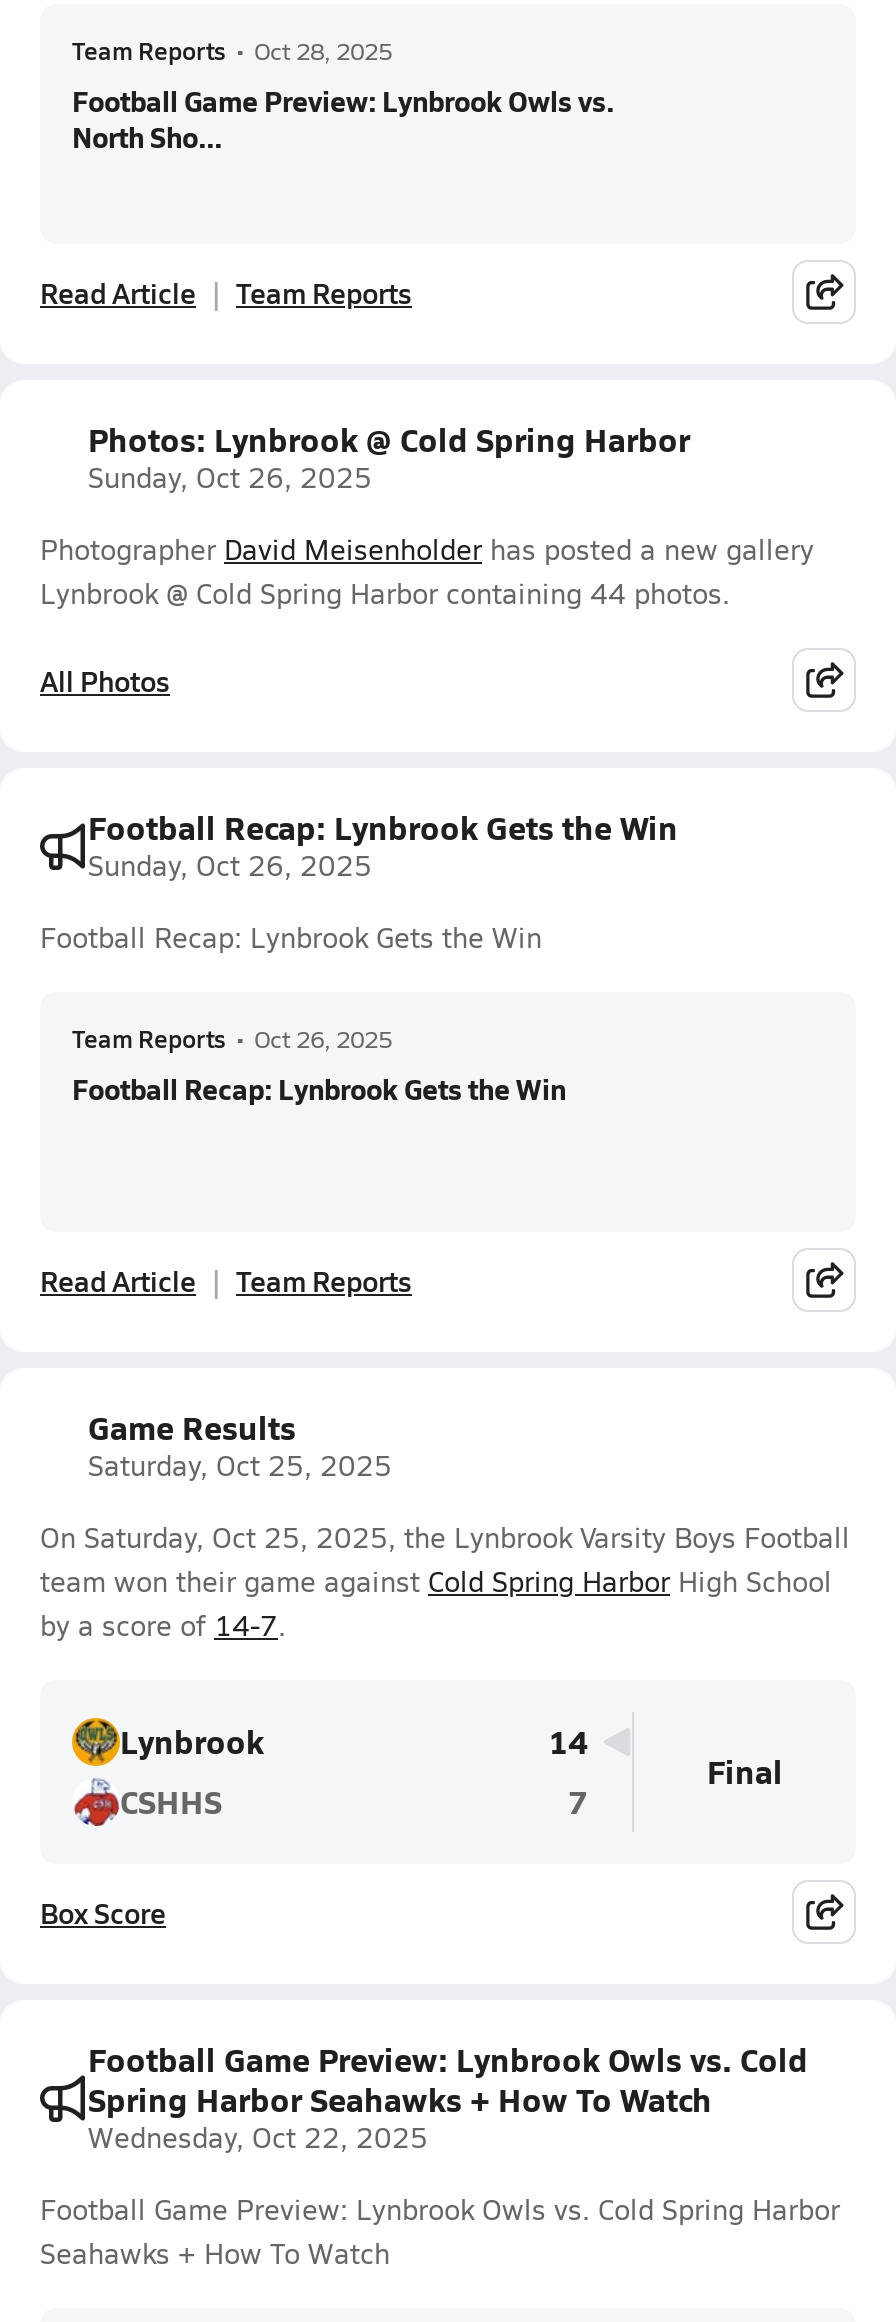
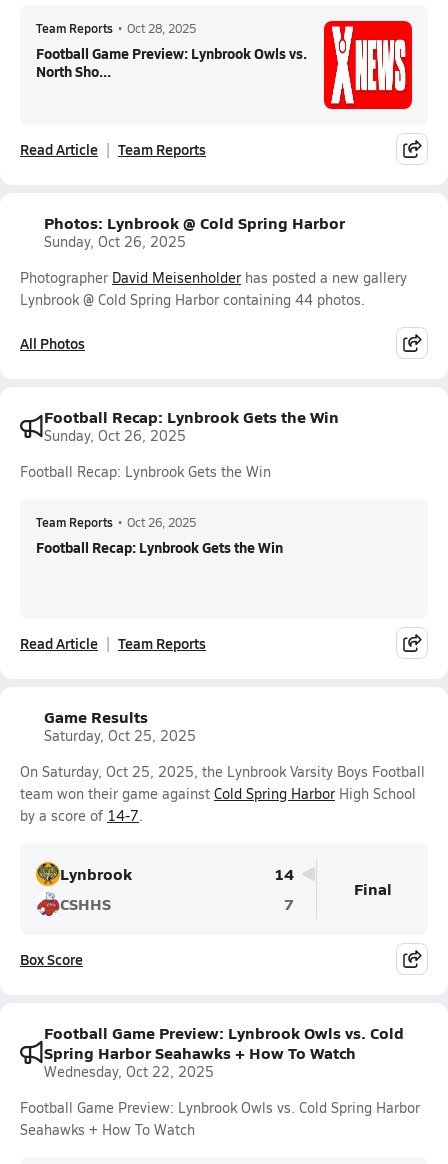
none -> [323,20,413,110] [image]

